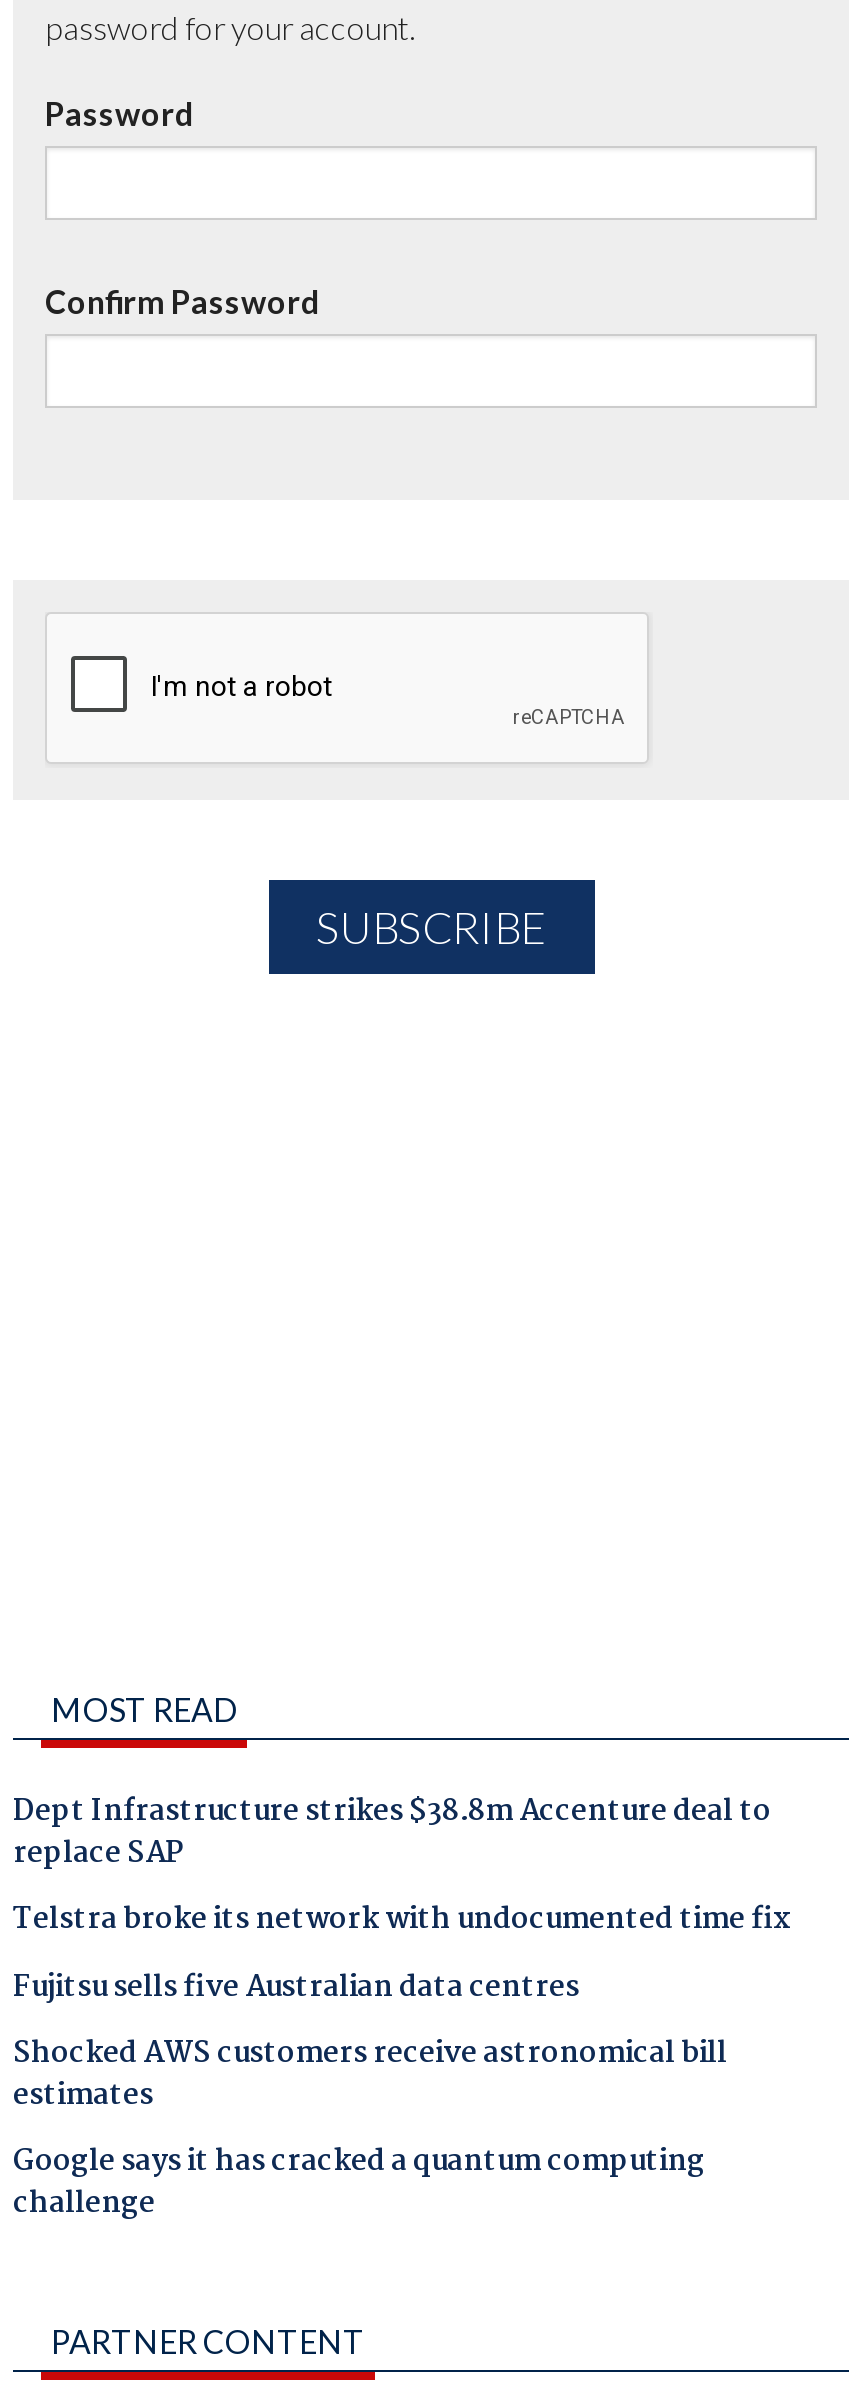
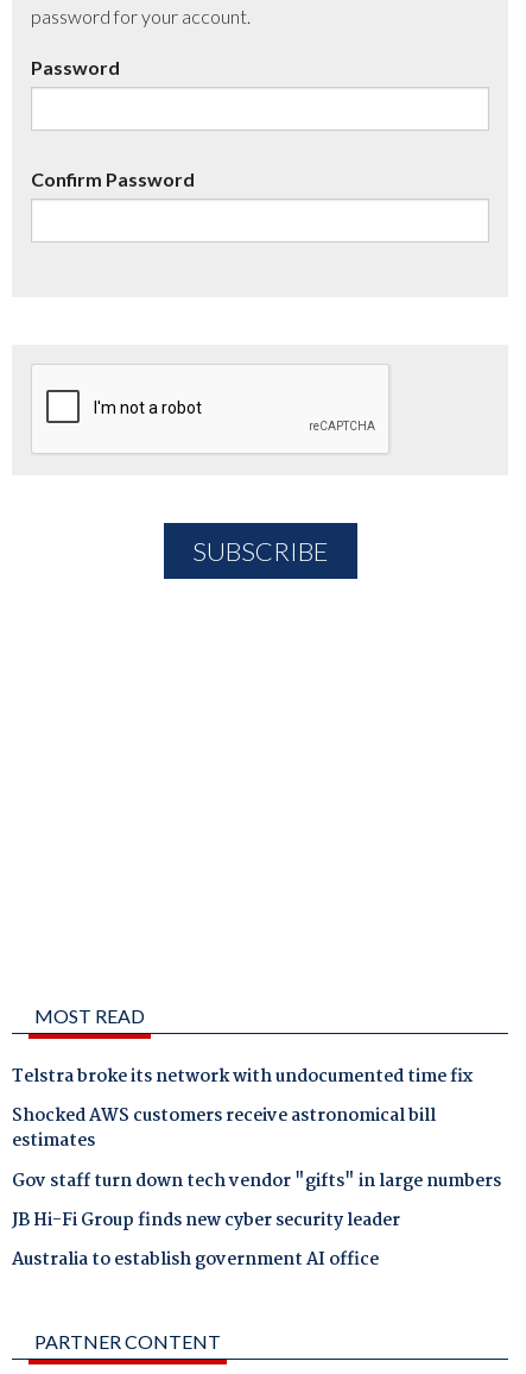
[13,1788,771,1878] Dept Infrastructure strikes $38.8m Accenture deal to | replace SAP -> none
[13,1963,579,2011] Fujitsu sells five Australian data centres -> none
moved [13,2030,727,2120] -> [12,1102,436,1156]: Shocked AWS customers receive astronomical bill | estimates
[13,2138,705,2228] Google says it has cracked a quantum computing | challenge -> [12,1167,501,1274] Gov staff turn down tech vendor "gifts" in large numbers | JB Hi-Fi Group finds new cyber security leader | Australia to establish government AI office

